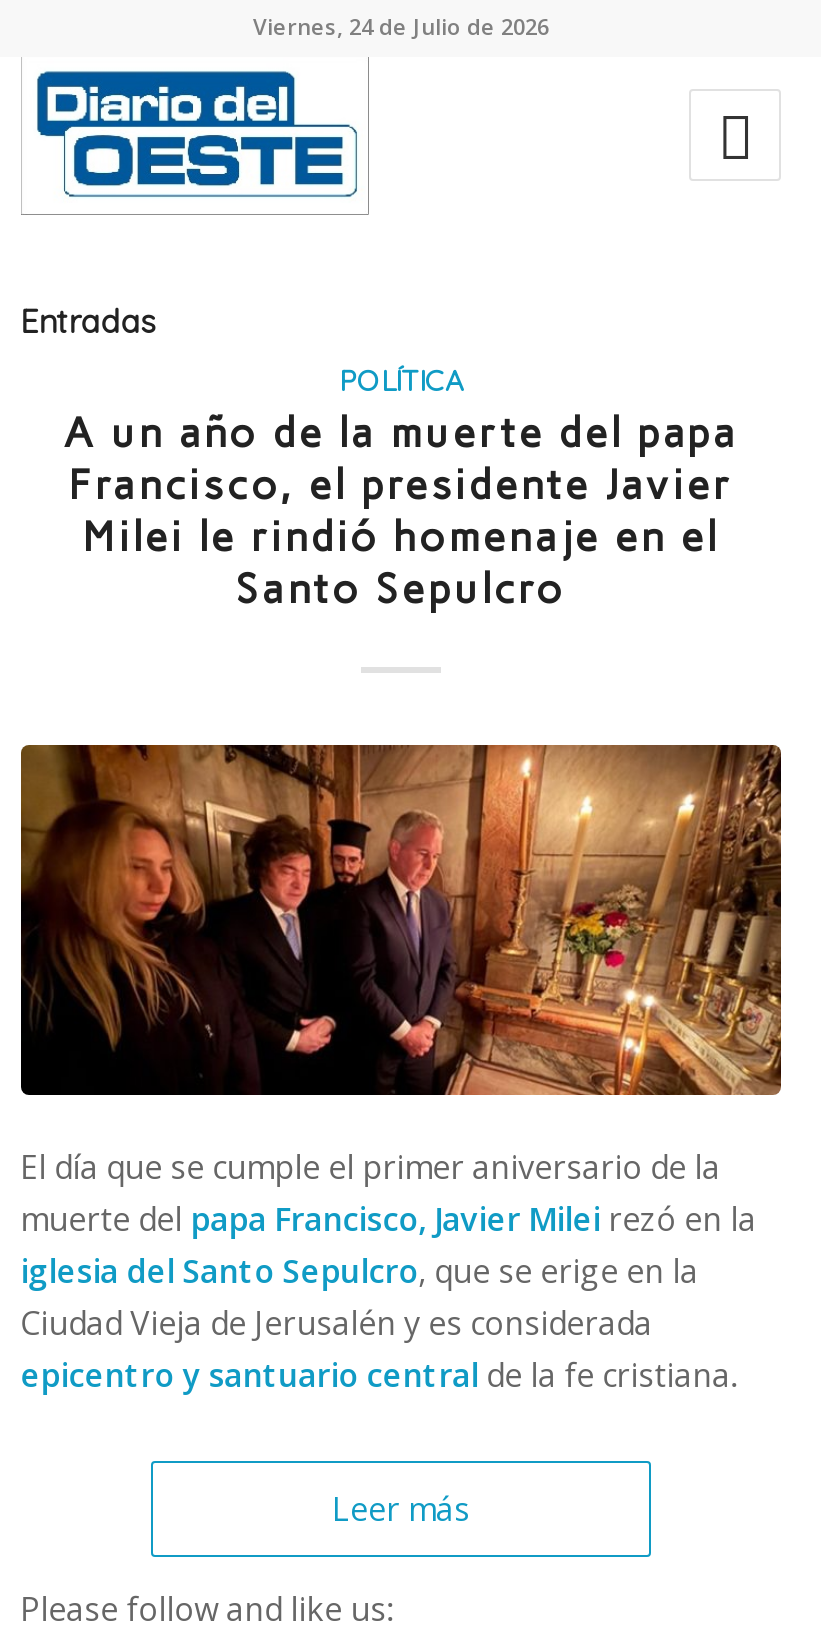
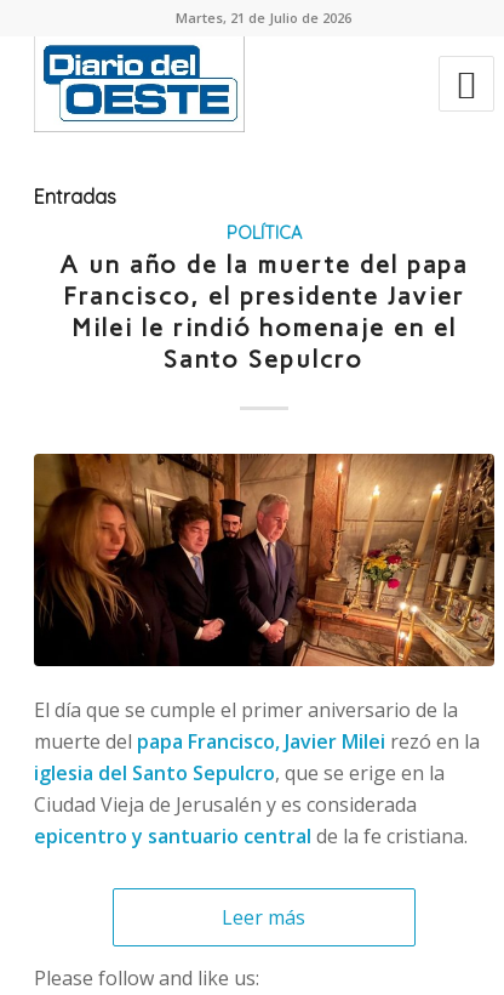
[253,11,549,41] Viernes, 24 de Julio de 2026 -> [176,8,352,27] Martes, 21 de Julio de 2026

